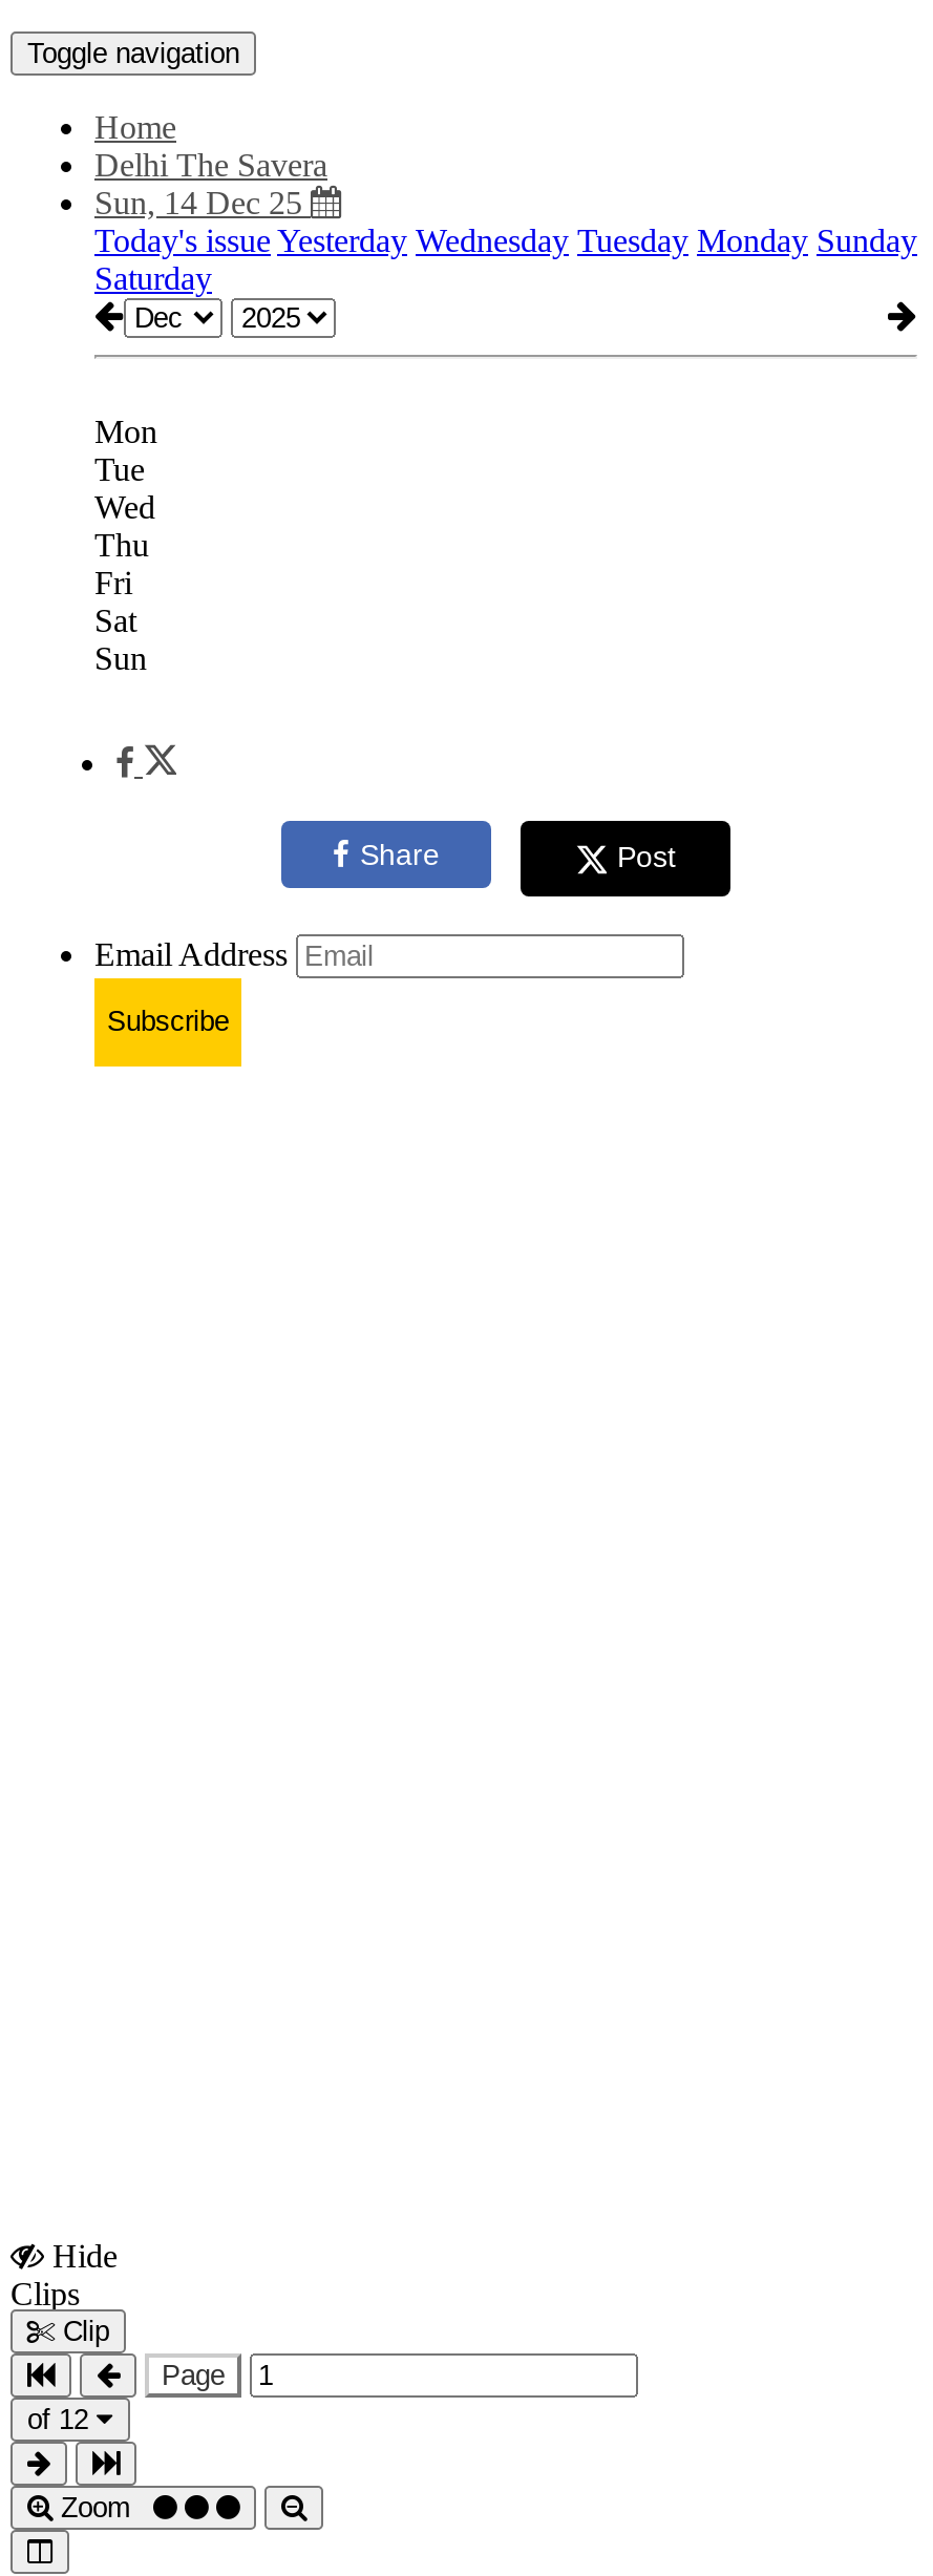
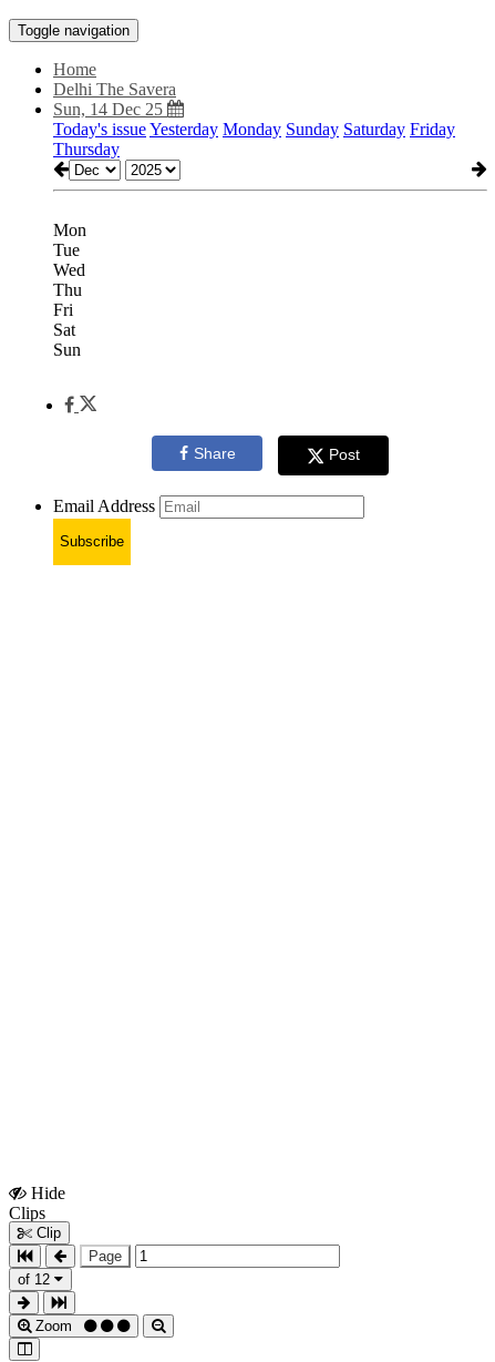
[94,223,917,296] Today's issue Yesterday Wednesday Tuesday Monday Sunday | Saturday -> [53,120,455,158] Today's issue Yesterday Monday Sunday Saturday Friday | Thursday

